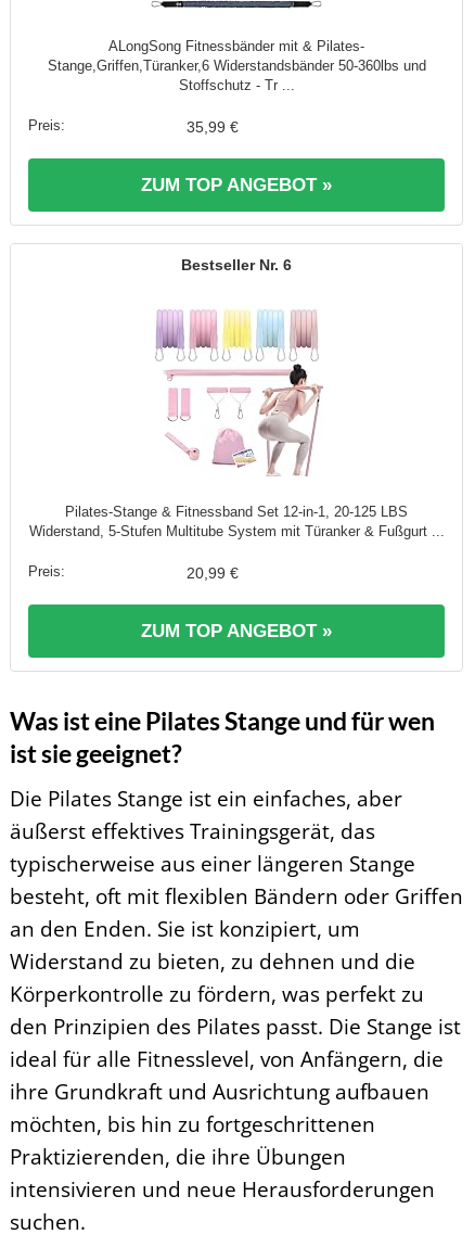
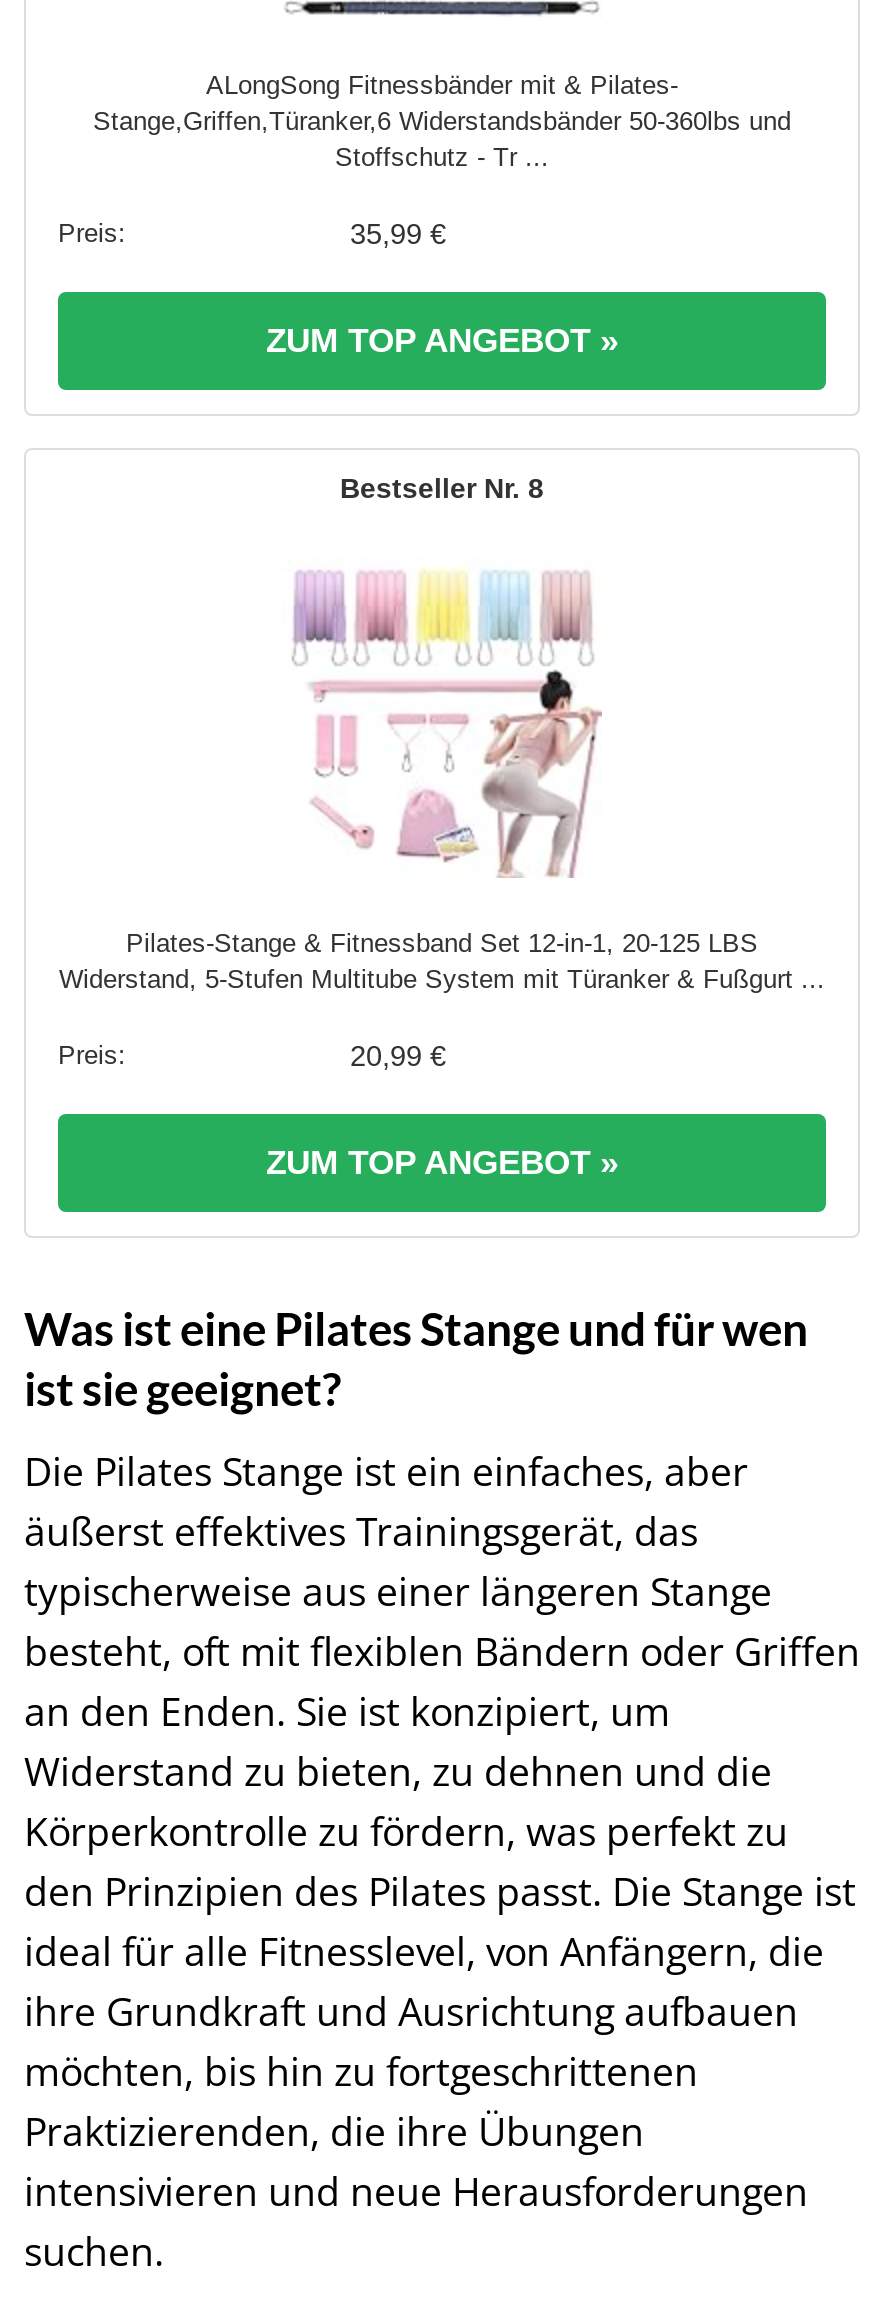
[283,256,292,273] 6 -> [528,472,544,504] 8

